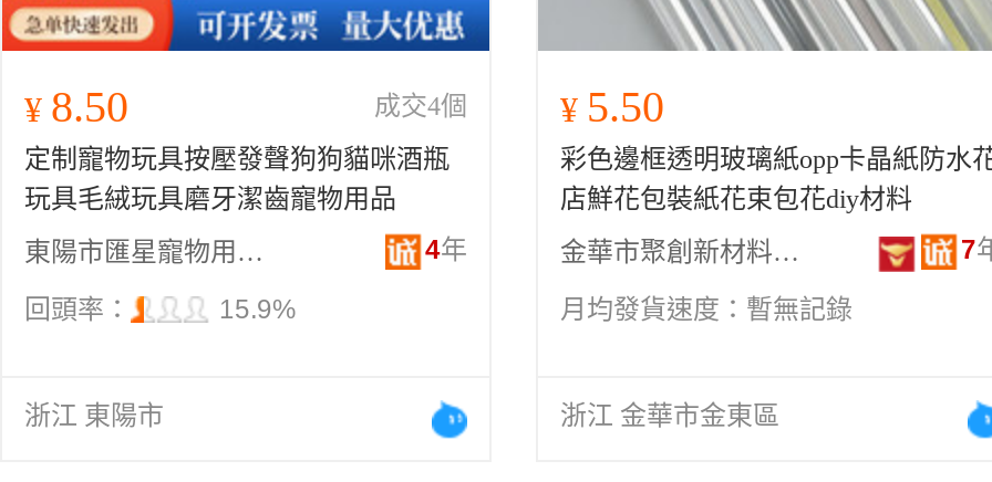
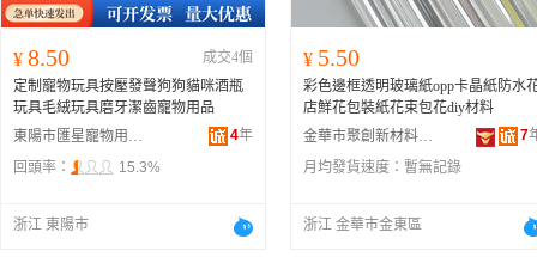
[219,294,297,325] 15.9% -> [119,159,161,176] 15.3%

